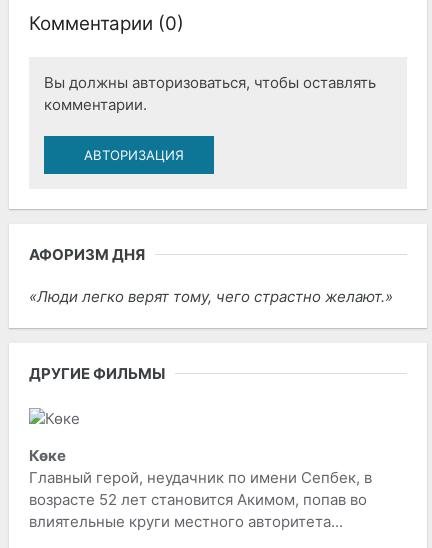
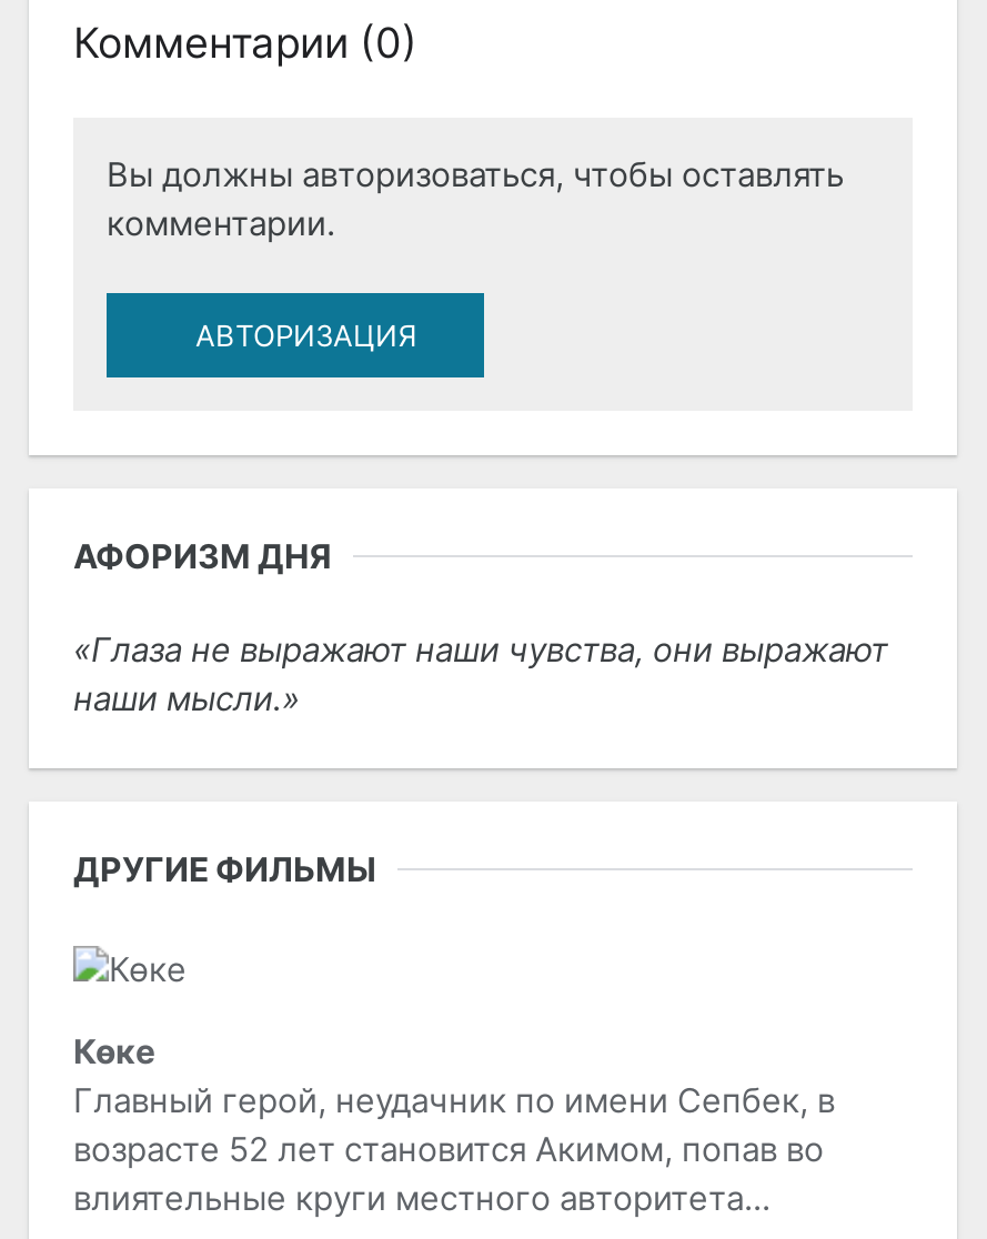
[37,286,385,305] Люди легко верят тому, чего страстно желают. -> [73,627,888,718] Глаза не выражают наши чувства, они выражают | наши мысли.

